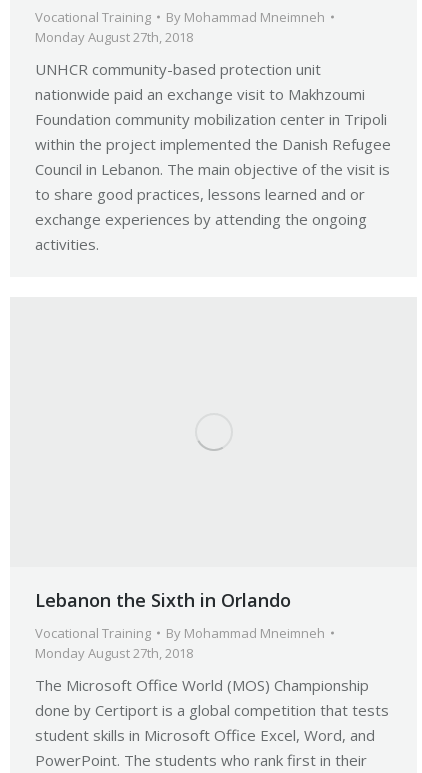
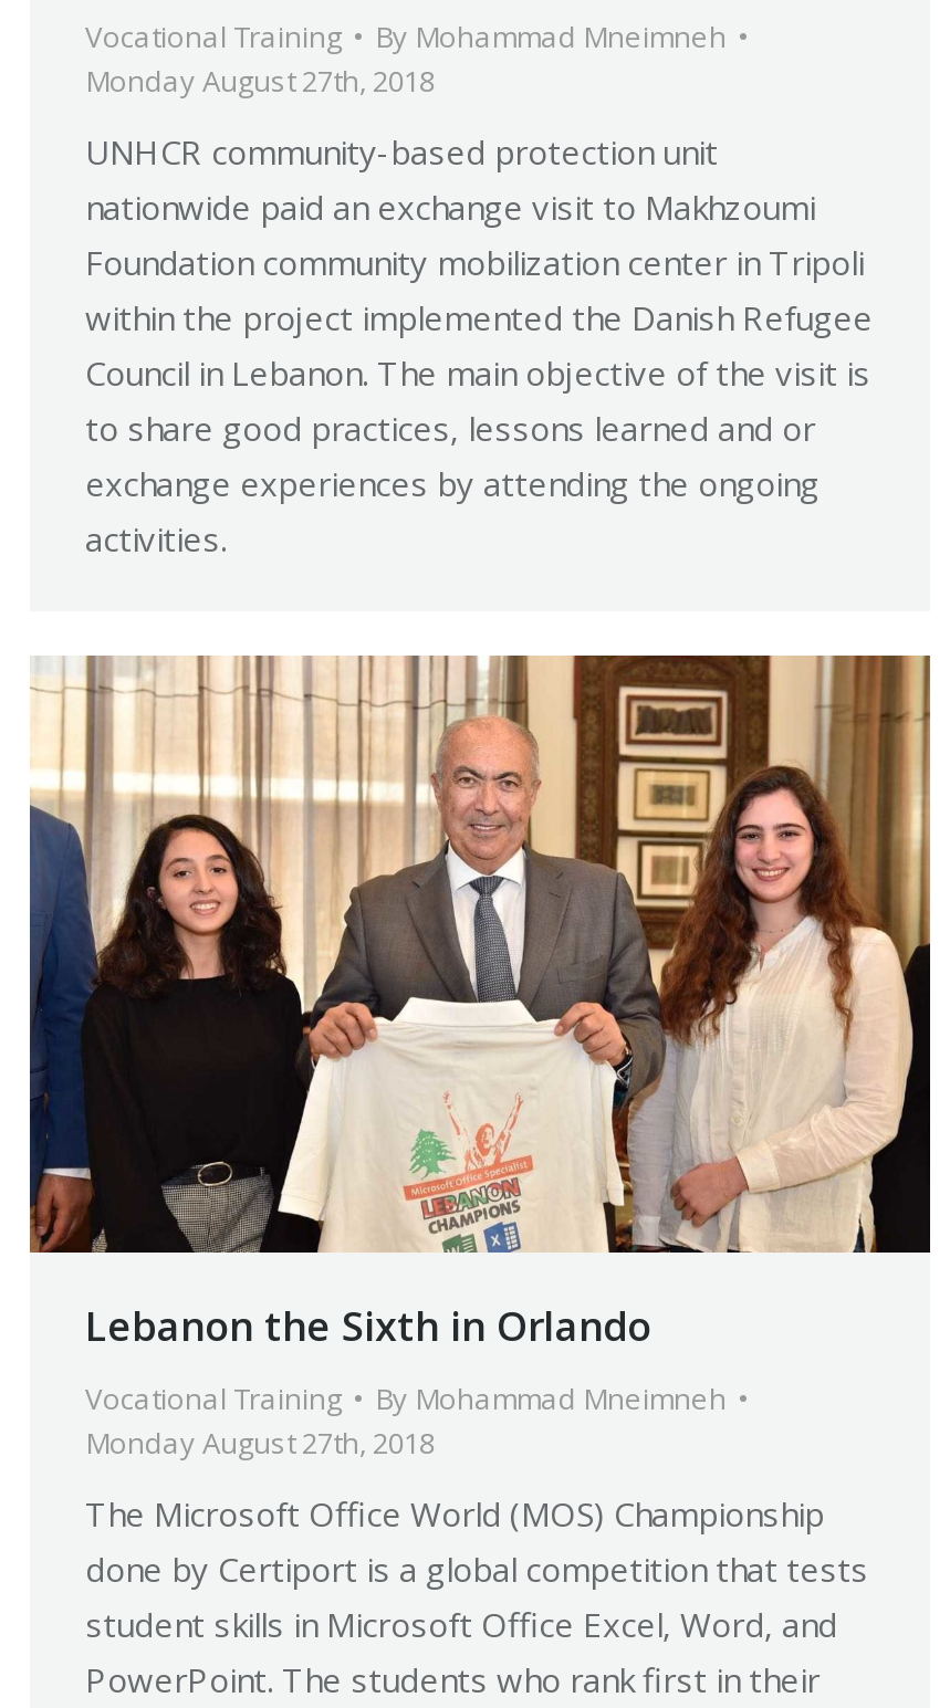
none -> [28,653,932,1255] [image]

